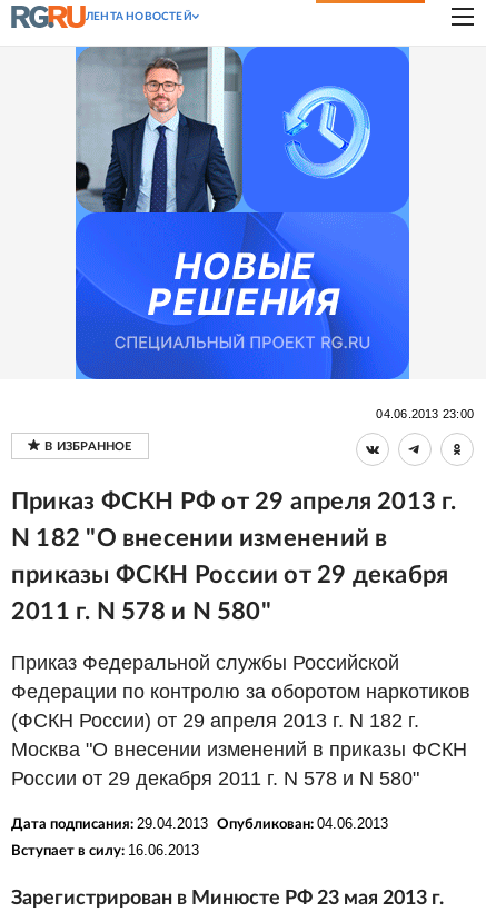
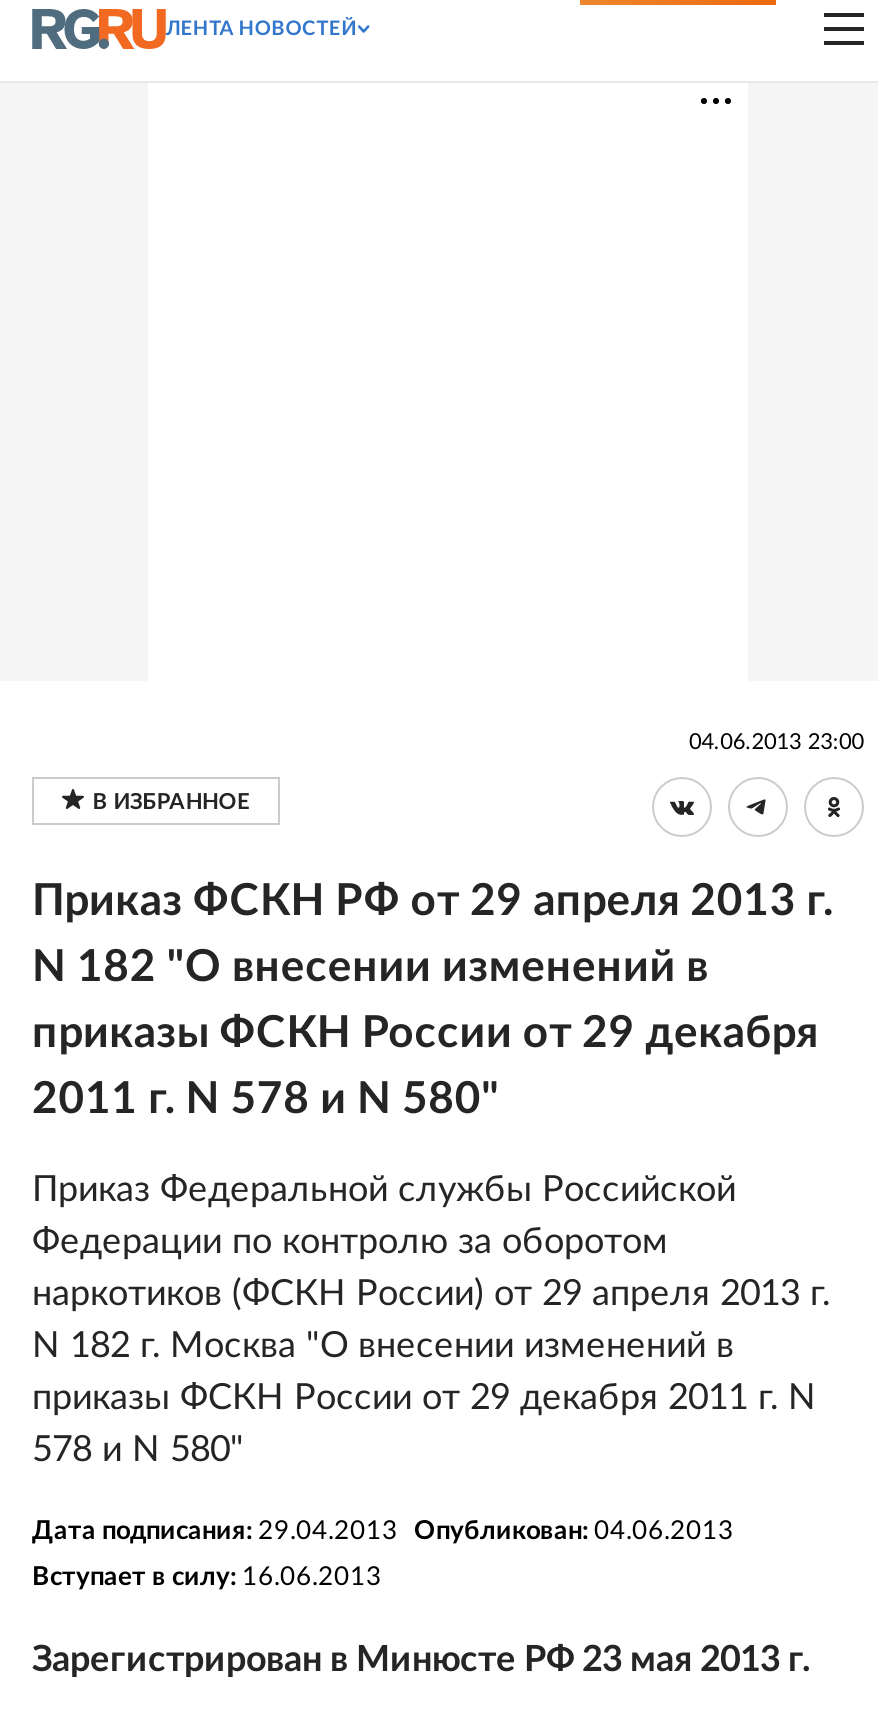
[75,46,410,380] [image] -> none

